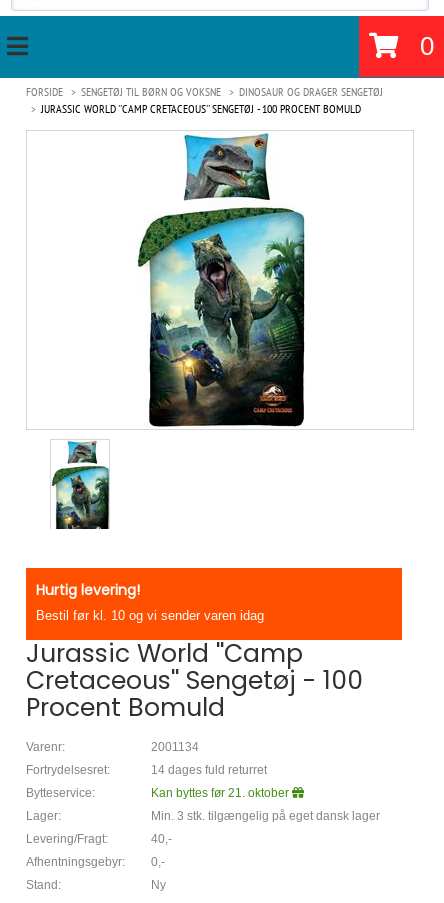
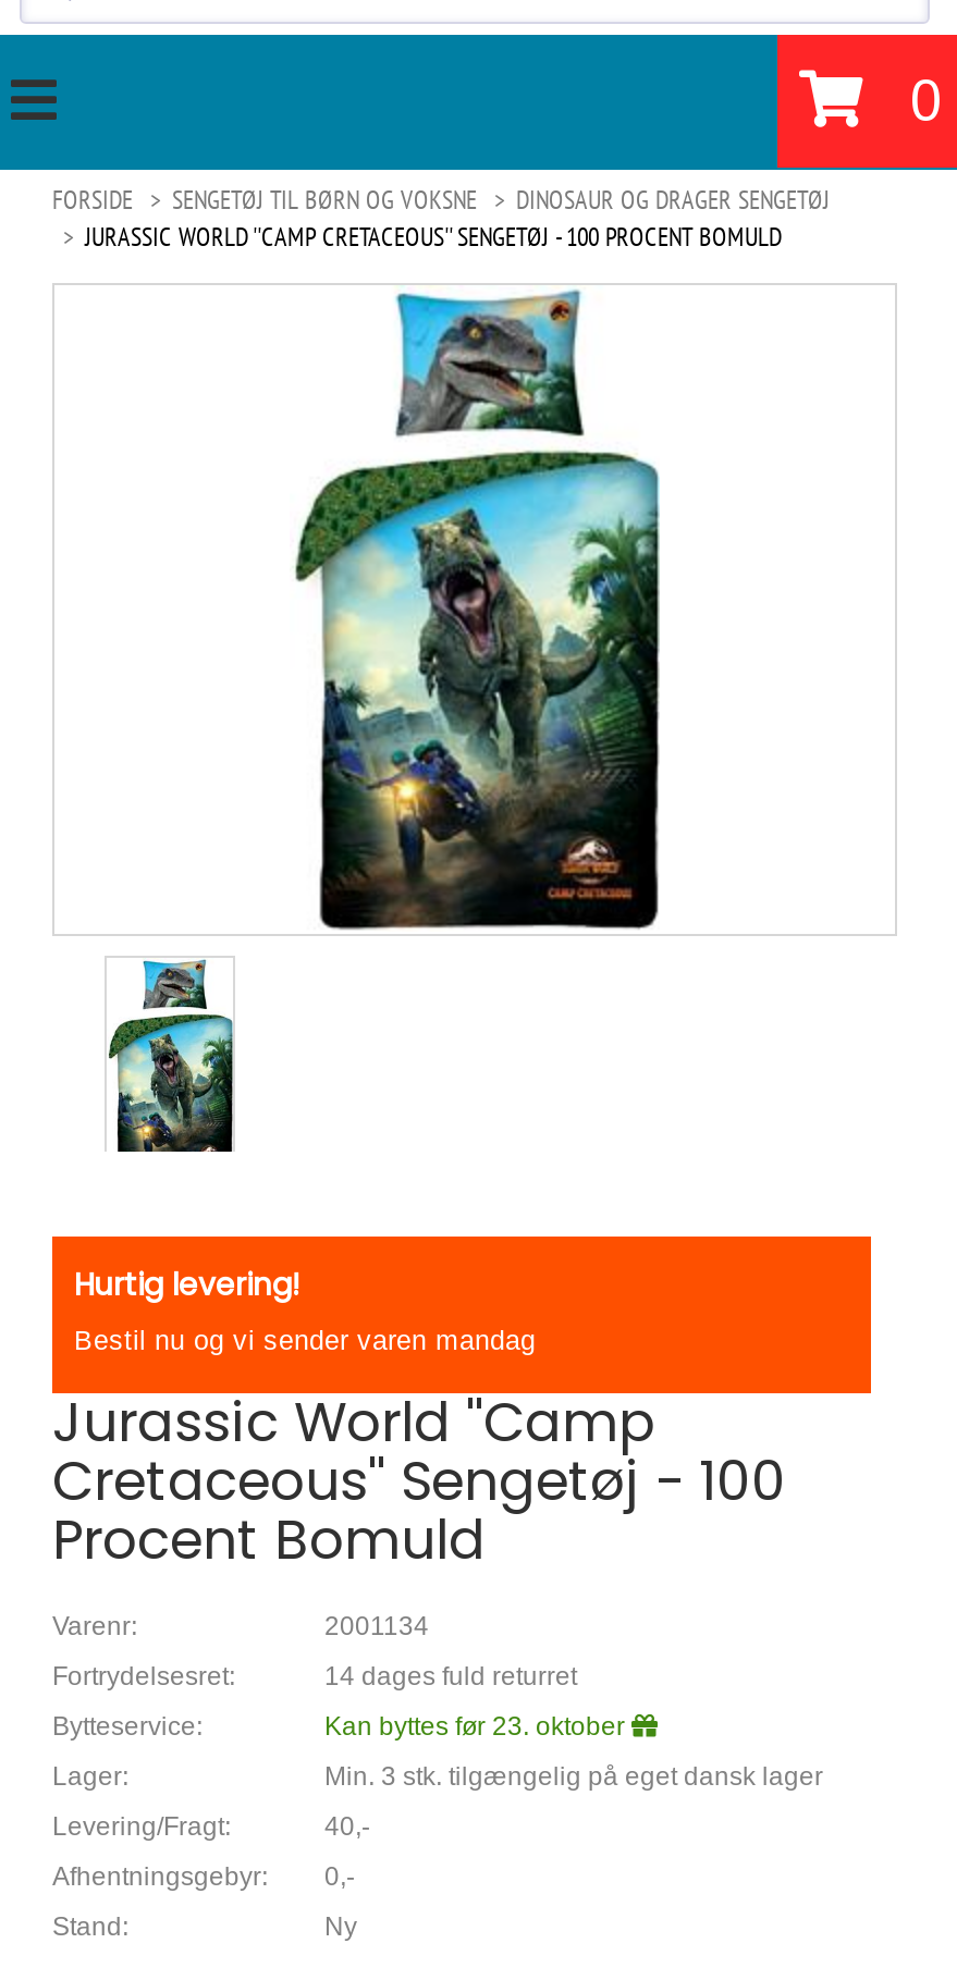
[36,609,264,623] Bestil før kl. 10 og vi sender varen idag -> [74,1326,536,1356] Bestil nu og vi sender varen mandag
[151,786,292,800] Kan byttes før 21. oktober -> [324,1711,631,1742] Kan byttes før 23. oktober

